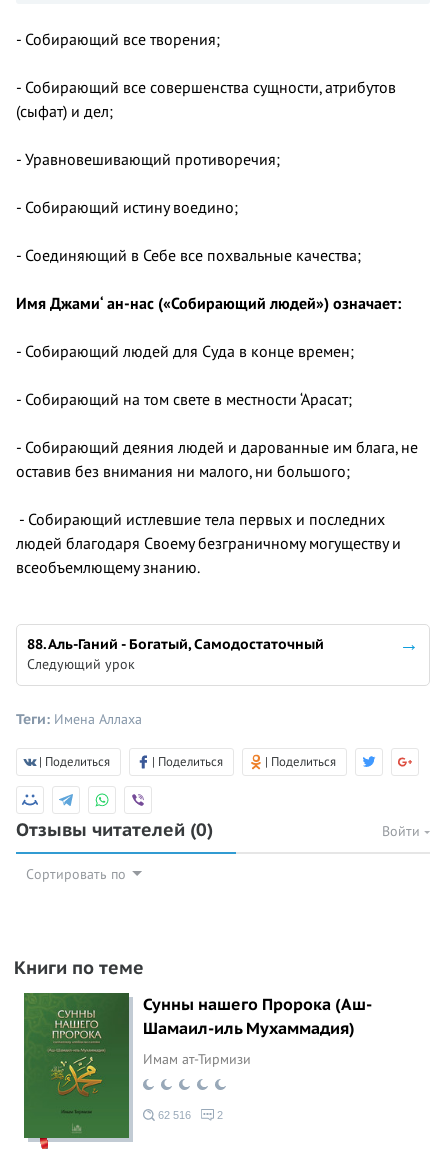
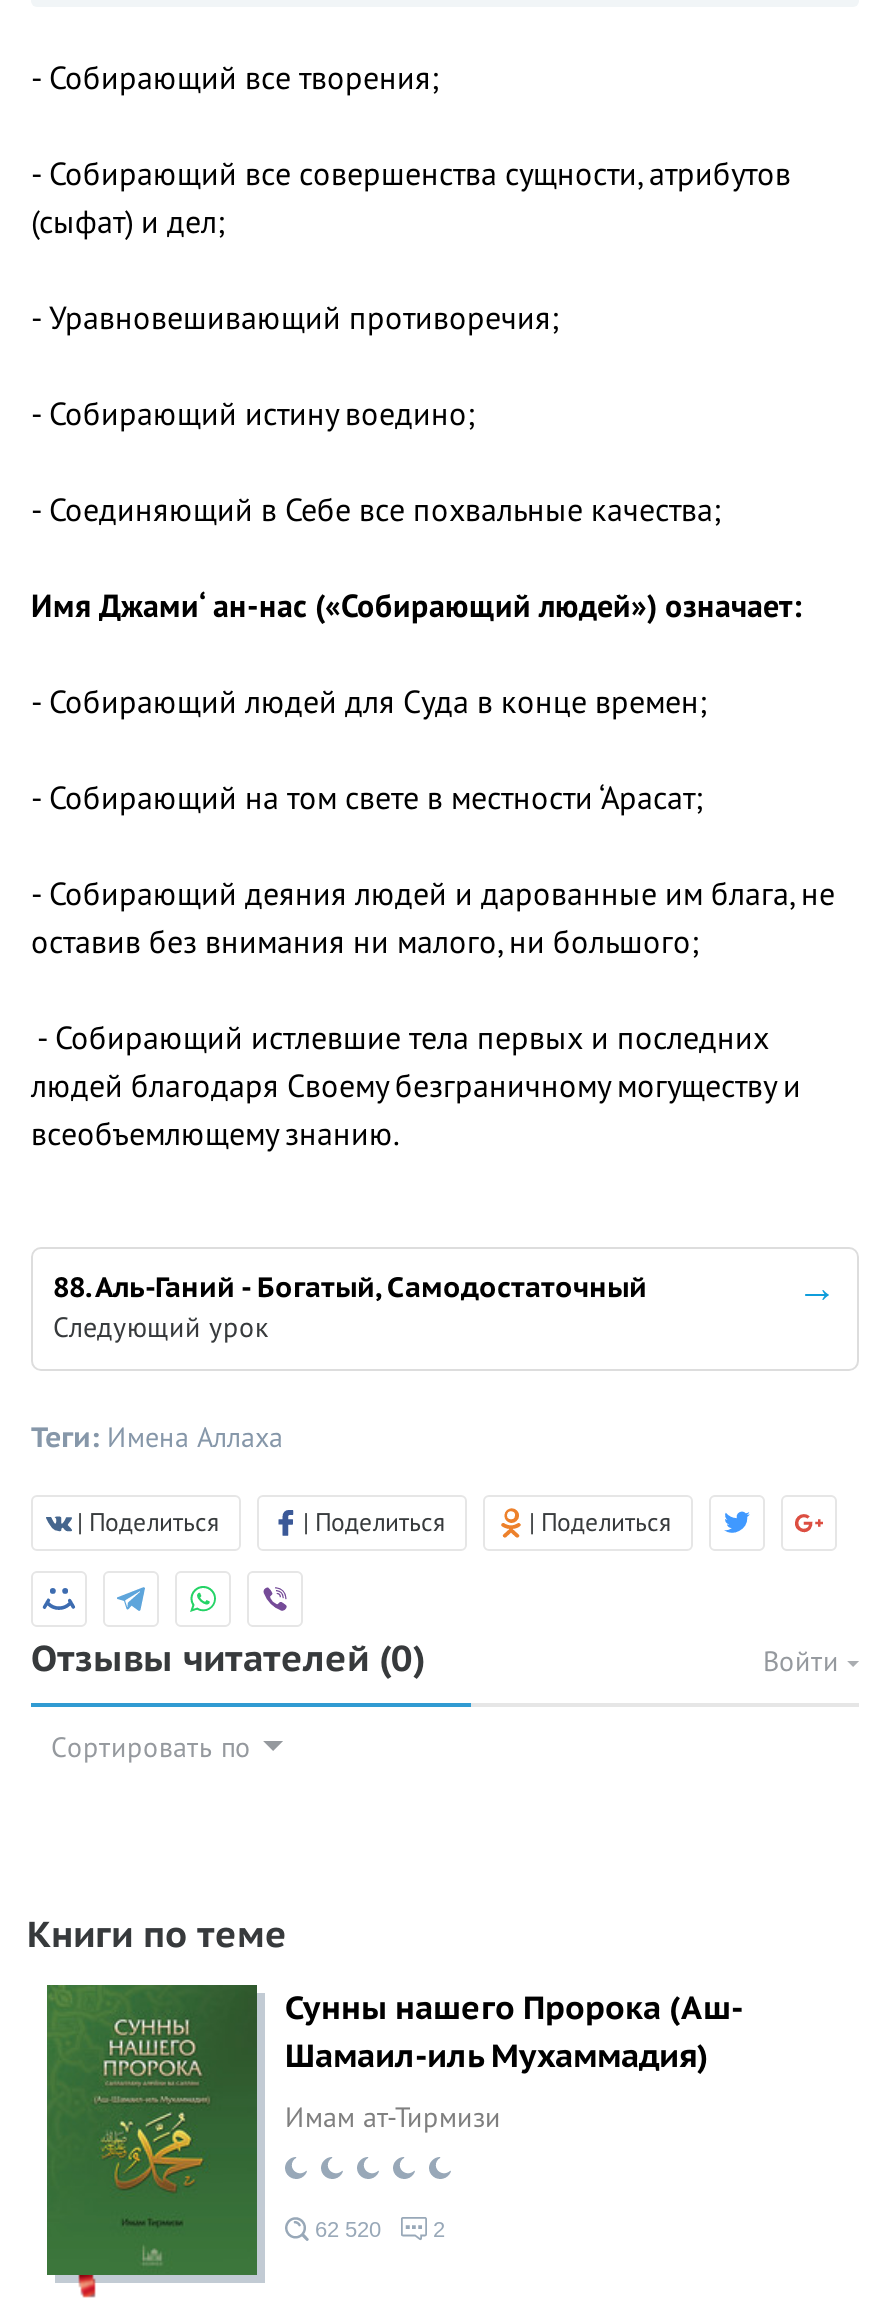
[155,1109,223,1121] 62 516 2 -> [309,2217,445,2241] 62 520 2

